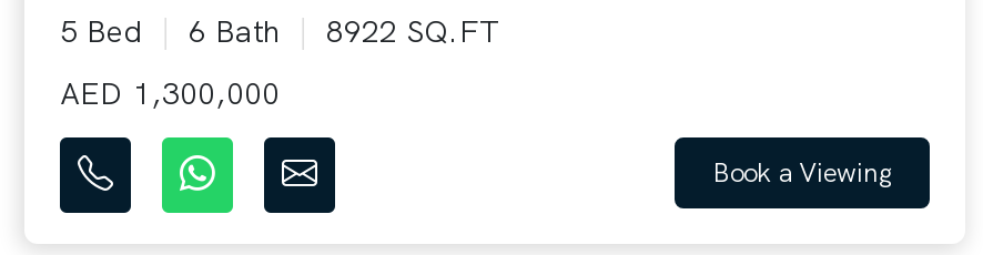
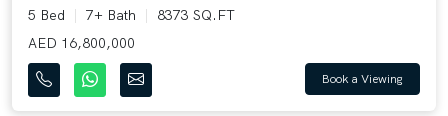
[189,11,280,51] 6 Bath -> [86,6,136,24] 7+ Bath
[326,11,499,51] 8922 SQ.FT -> [157,6,235,24] 8373 SQ.FT
[60,73,280,113] AED 1,300,000 -> [28,34,135,52] AED 16,800,000

